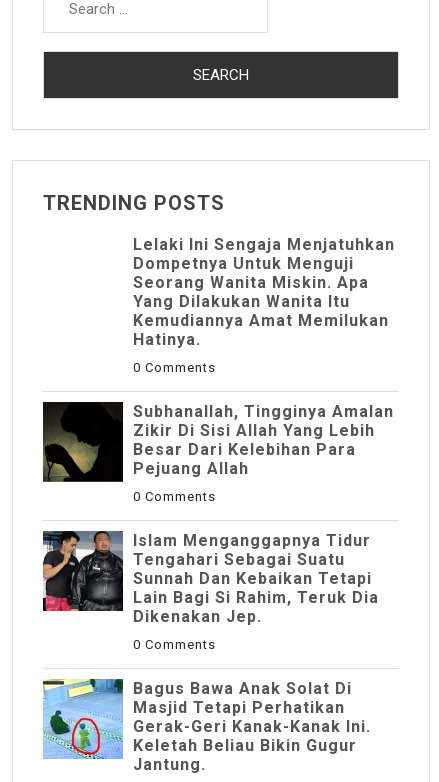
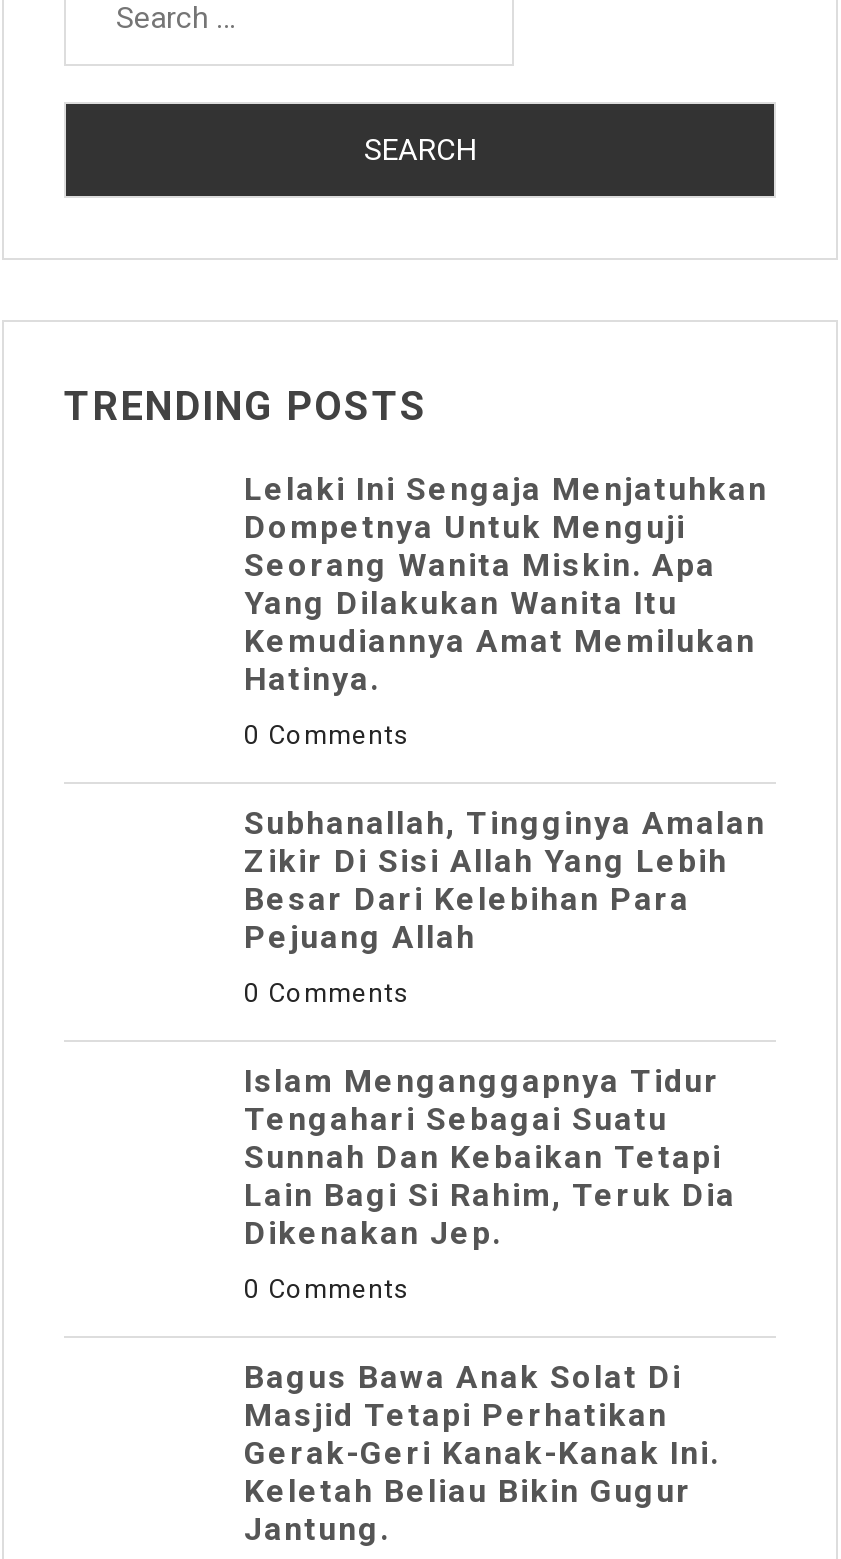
[42,401,124,483] [image] -> none
[42,530,124,612] [image] -> none
[42,678,124,760] [image] -> none

